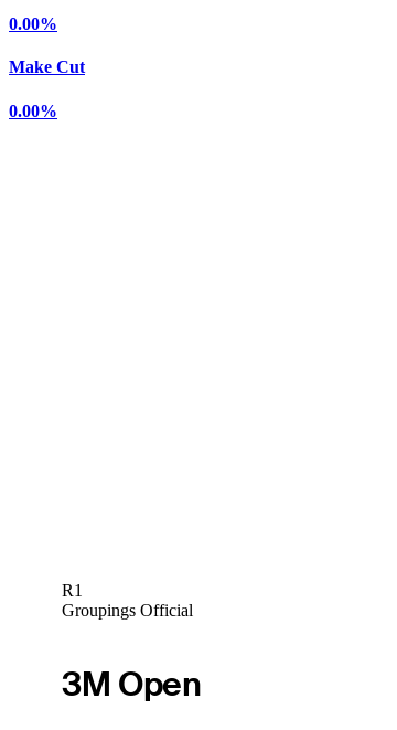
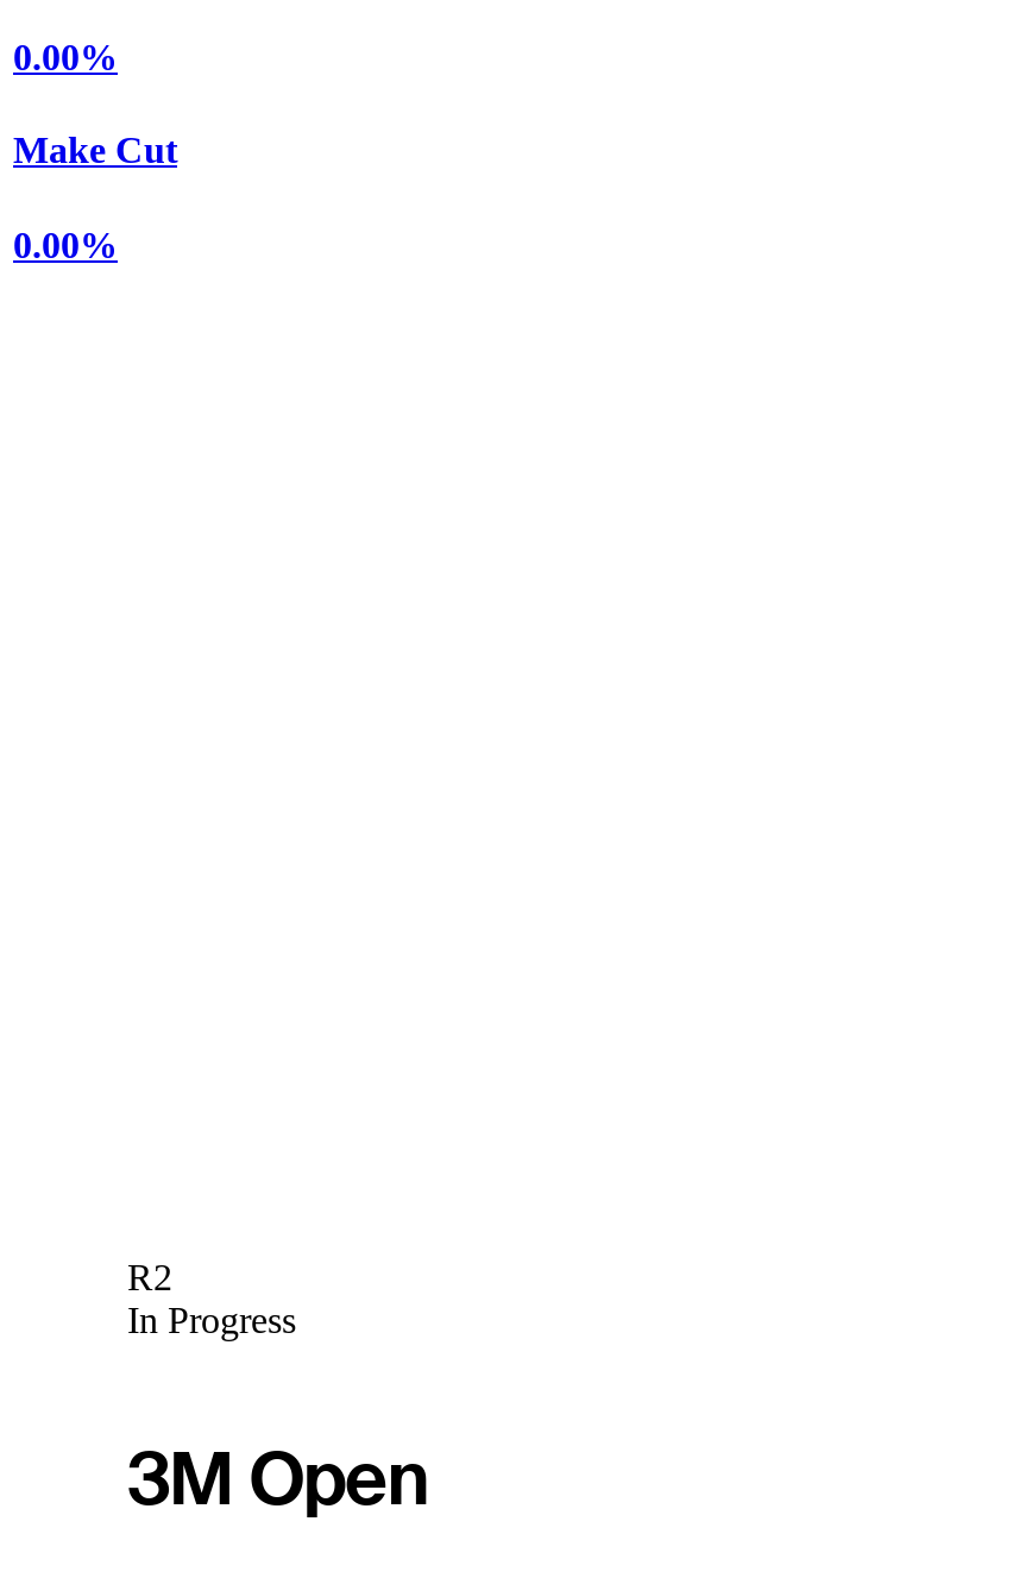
[62,581,193,619] R1 | Groupings Official -> [127,1256,296,1339] R2 | In Progress

